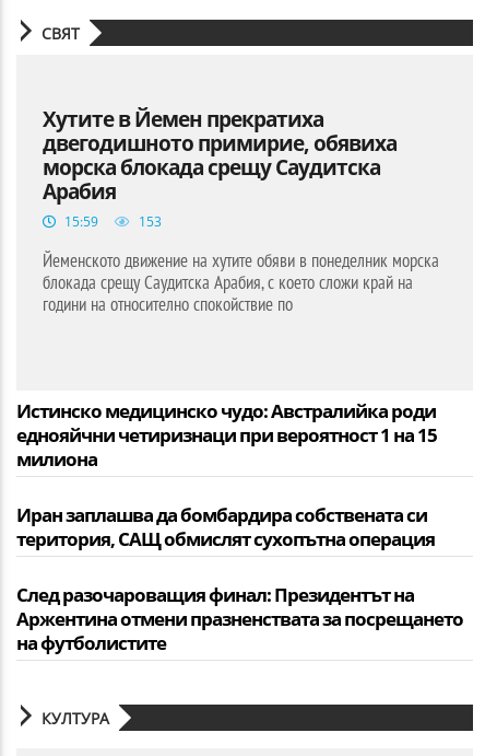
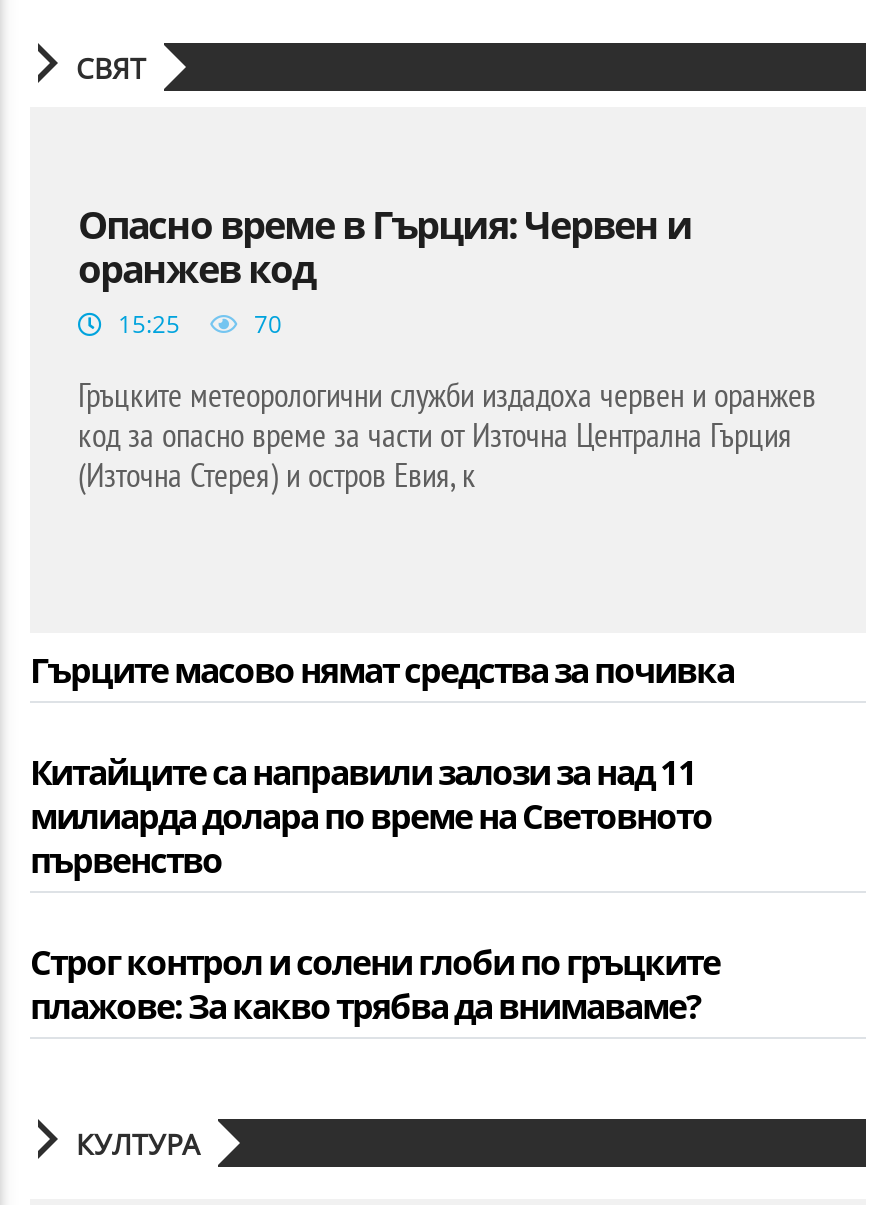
[43,105,397,231] Хутите в Йемен прекратиха | двегодишното примирие, обявиха | морска блокада срещу Саудитска | Арабия | 15:59 | 153 -> [78,199,692,341] Опасно време в Гърция: Червен и | оранжев код | 15:25 | 70
[43,249,439,316] Йеменското движение на хутите обяви в понеделник морска | блокада срещу Саудитска Арабия, с което сложи край на | години на относително спокойствие по -> [78,373,816,497] Гръцките метеорологични служби издадоха червен и оранжев | код за опасно време за части от Източна Централна Гърция | (Източна Стерея) и остров Евия, к
[16,398,437,472] Истинско медицинско чудо: Австралийка роди | еднояйчни четиризнаци при вероятност 1 на 15 | милиона -> [30,647,734,693] Гърците масово нямат средства за почивка
[16,502,435,552] Иран заплашва да бомбардира собствената си | територия, САЩ обмислят сухопътна операция -> [30,749,712,883] Китайците са направили залози за над 11 | милиарда долара по време на Световното | първенство
[16,582,463,656] След разочароващия финал: Президентът на | Аржентина отмени празненствата за посрещането | на футболистите -> [30,939,720,1029] Строг контрол и солени глоби по гръцките | плажове: За какво трябва да внимаваме?

